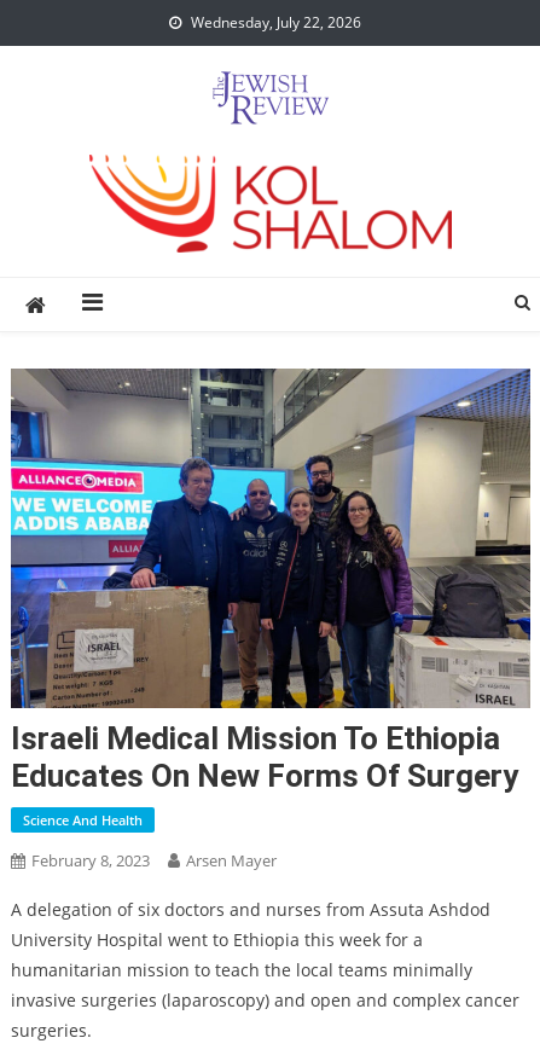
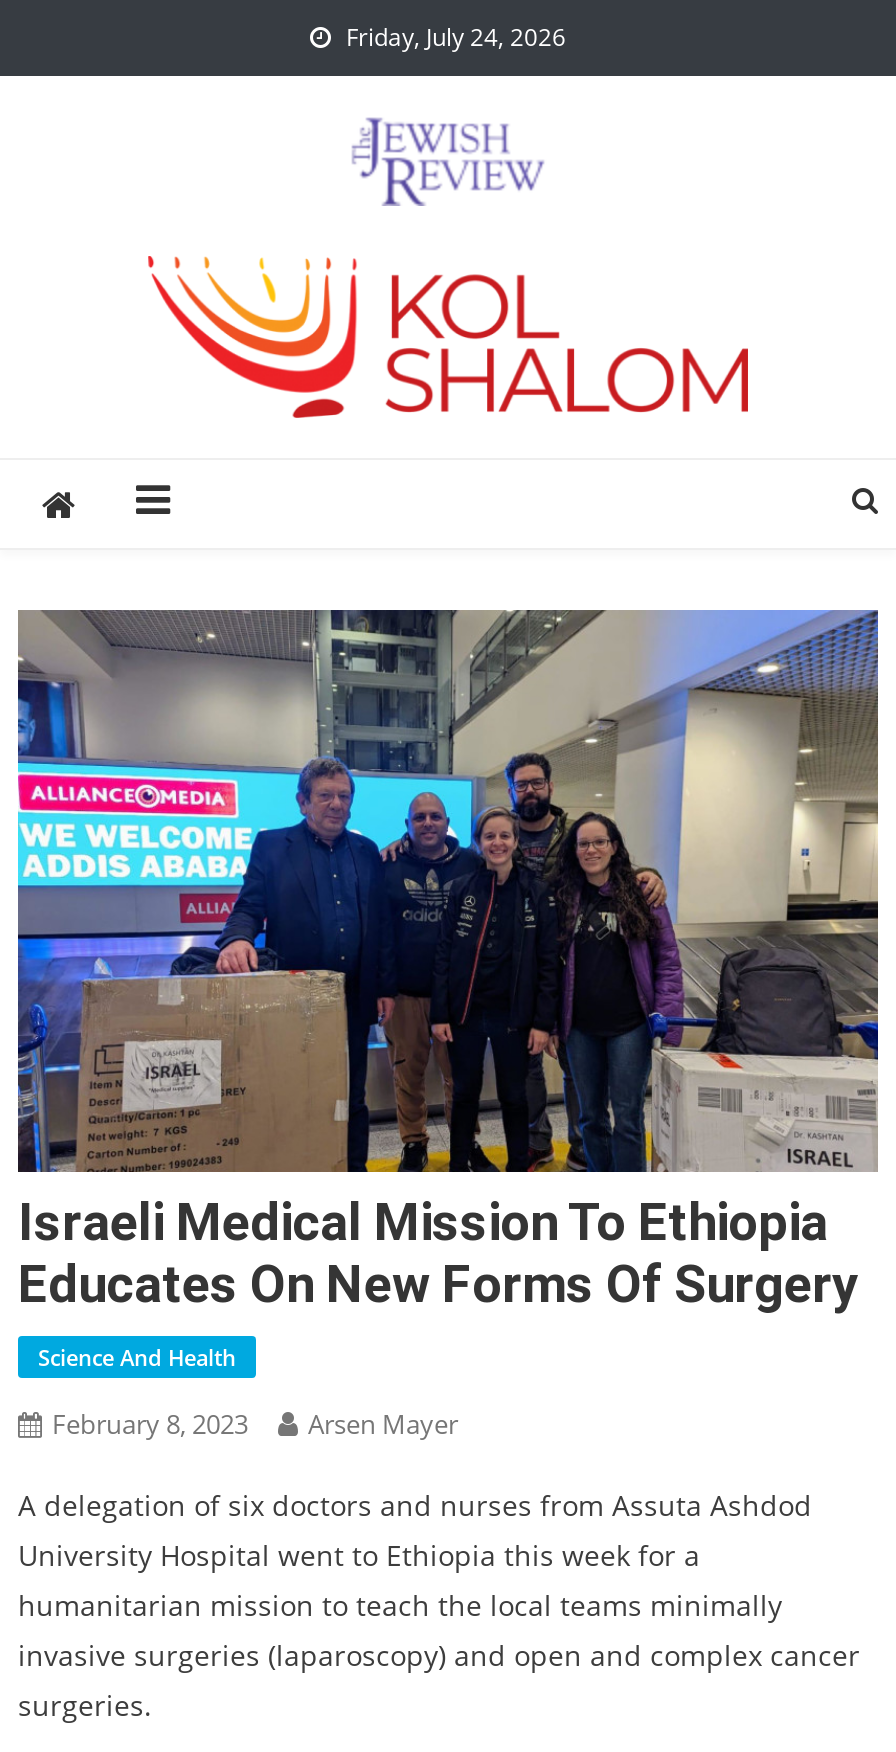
[190,12,361,33] Wednesday, July 22, 2026 -> [346,20,566,54] Friday, July 24, 2026

